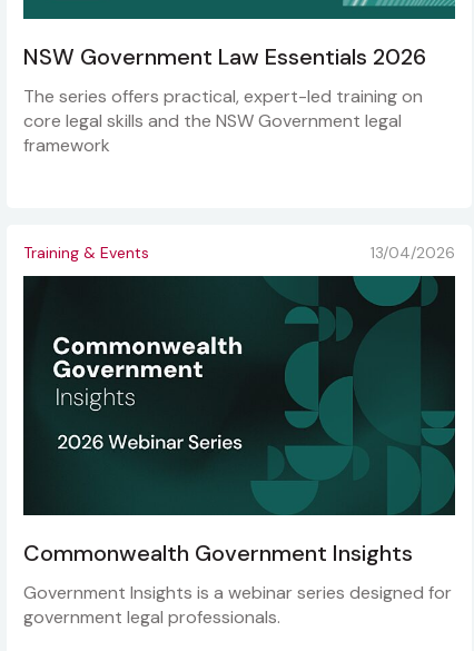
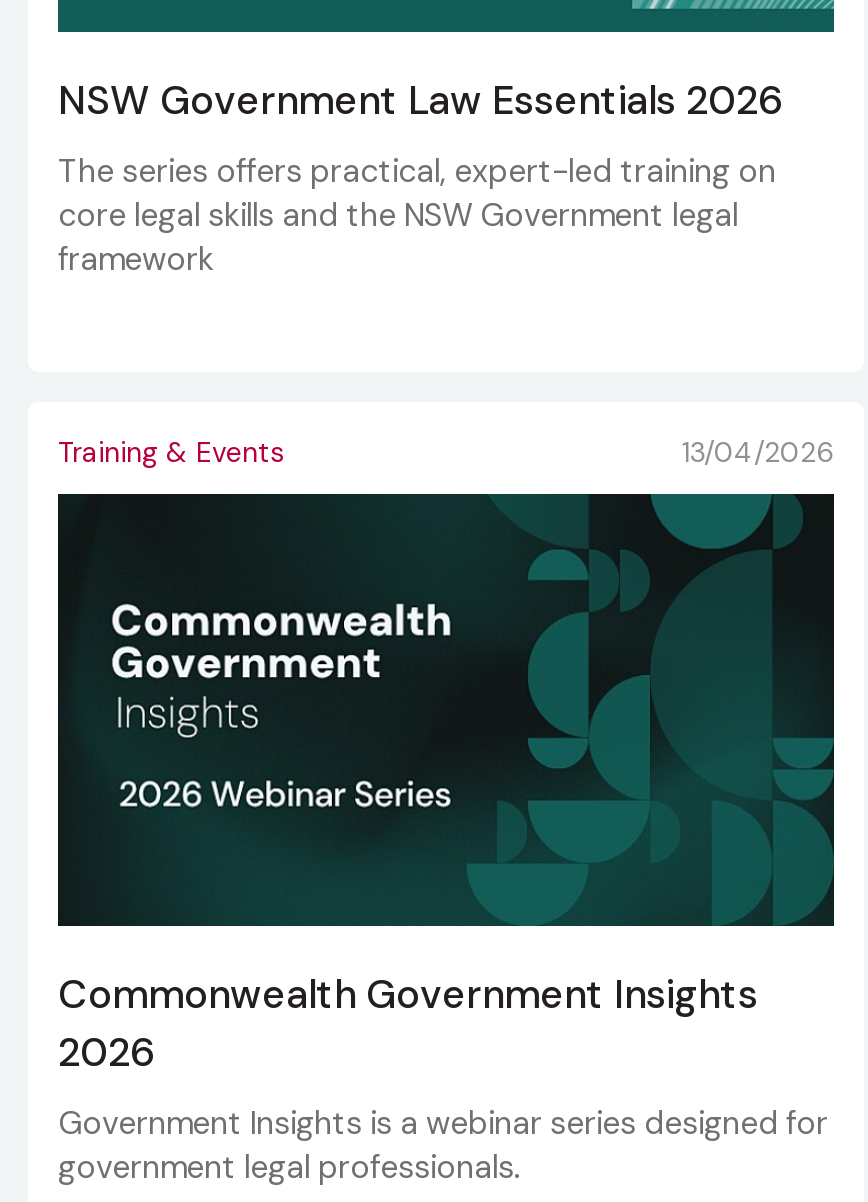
none -> [58,1026,154,1078] 2026

